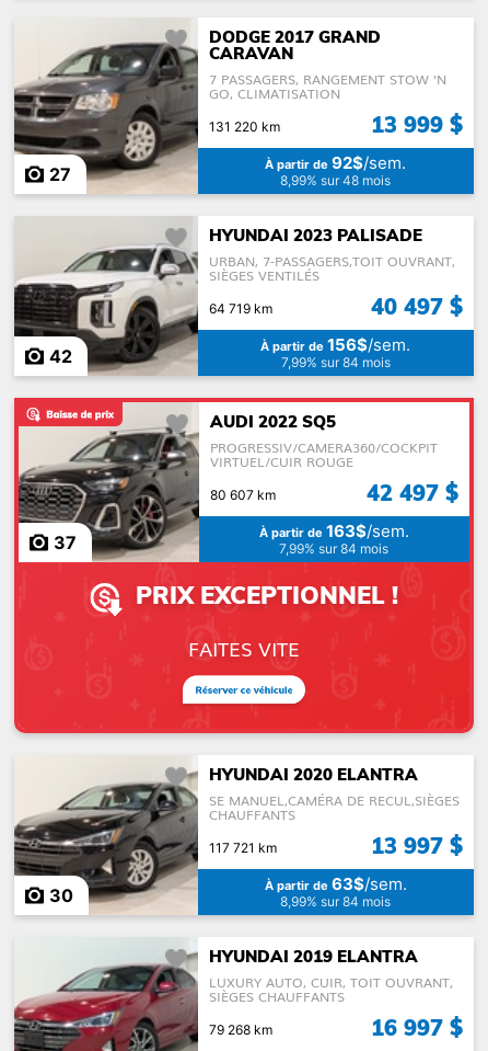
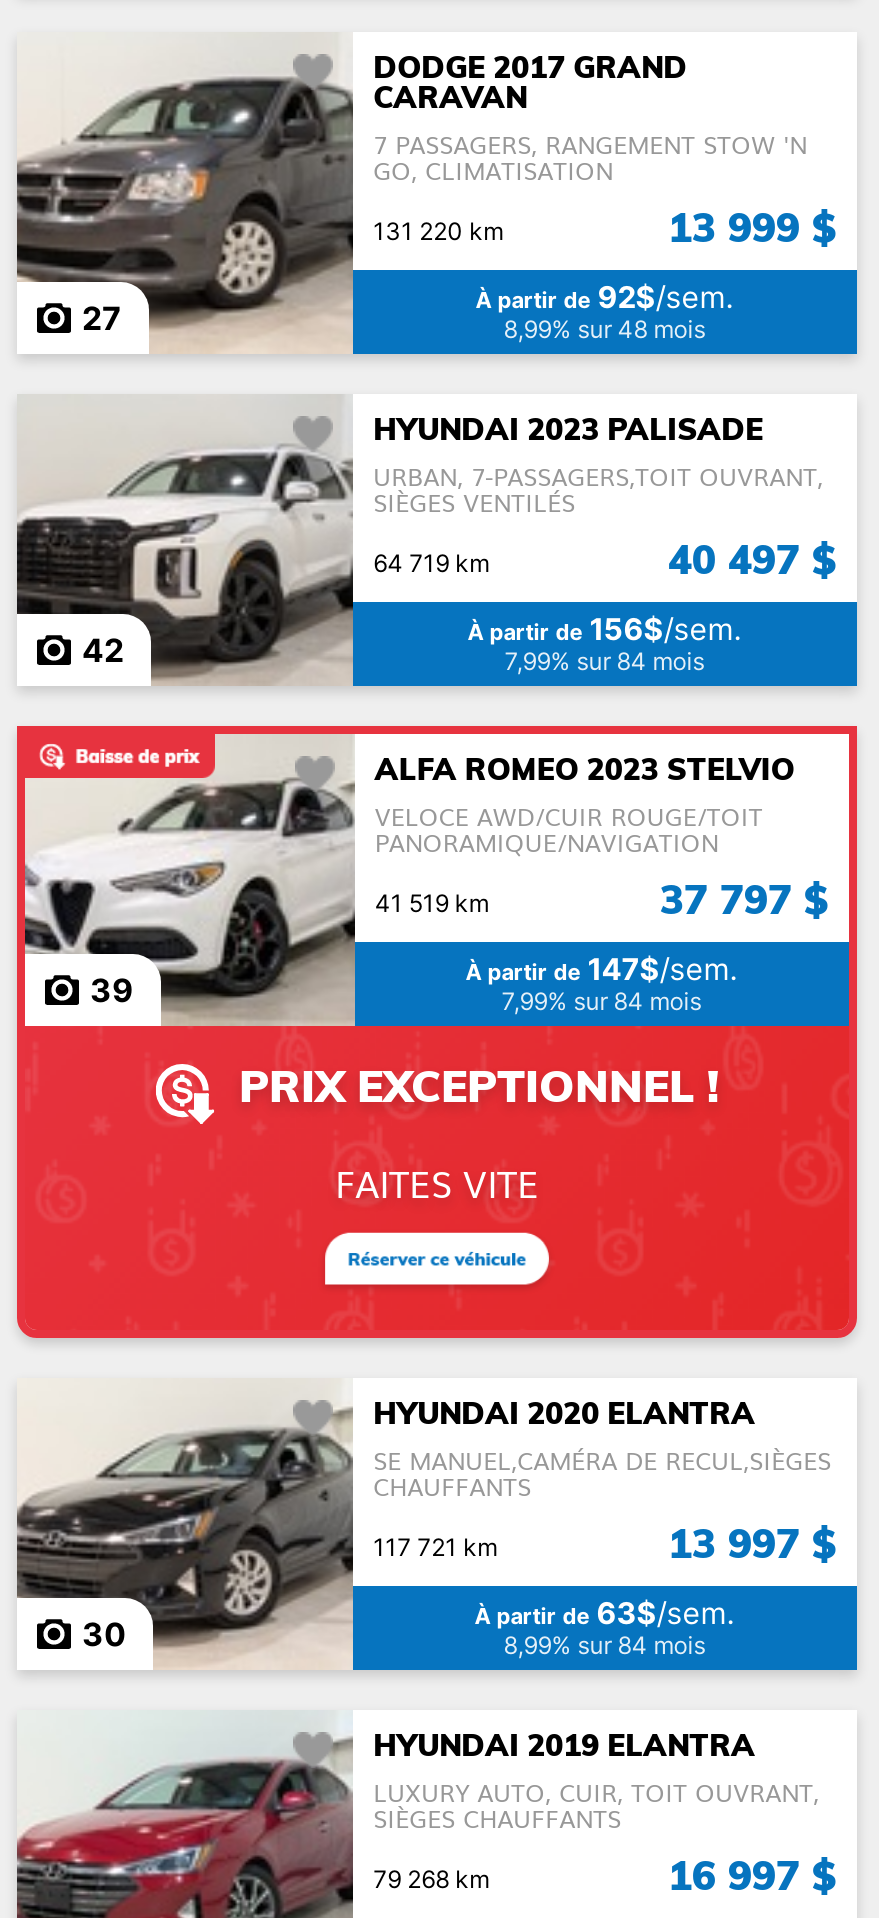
[210,411,438,471] AUDI 2022 SQ5 | PROGRESSIV/CAMERA360/COCKPIT | VIRTUEL/CUIR ROUGE -> [375,750,795,860] ALFA ROMEO 2023 STELVIO | VELOCE AWD/CUIR ROUGE/TOIT | PANORAMIQUE/NAVIGATION
[18,427,199,559] [image] | 37 -> [23,780,355,1020] [image] | 39
[210,479,458,506] 80 607 km | 42 497 $ -> [375,874,828,924] 41 519 km | 37 797 $
[259,520,409,541] À partir de 163$/sem. -> [465,950,737,988] À partir de 147$/sem.

